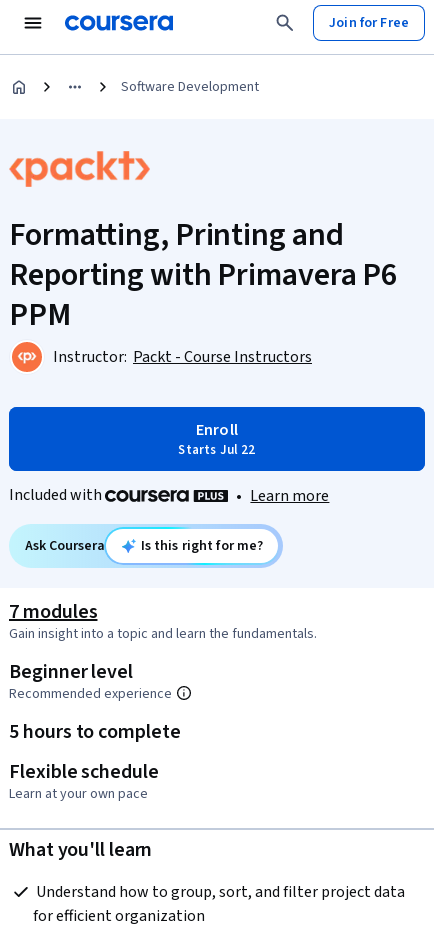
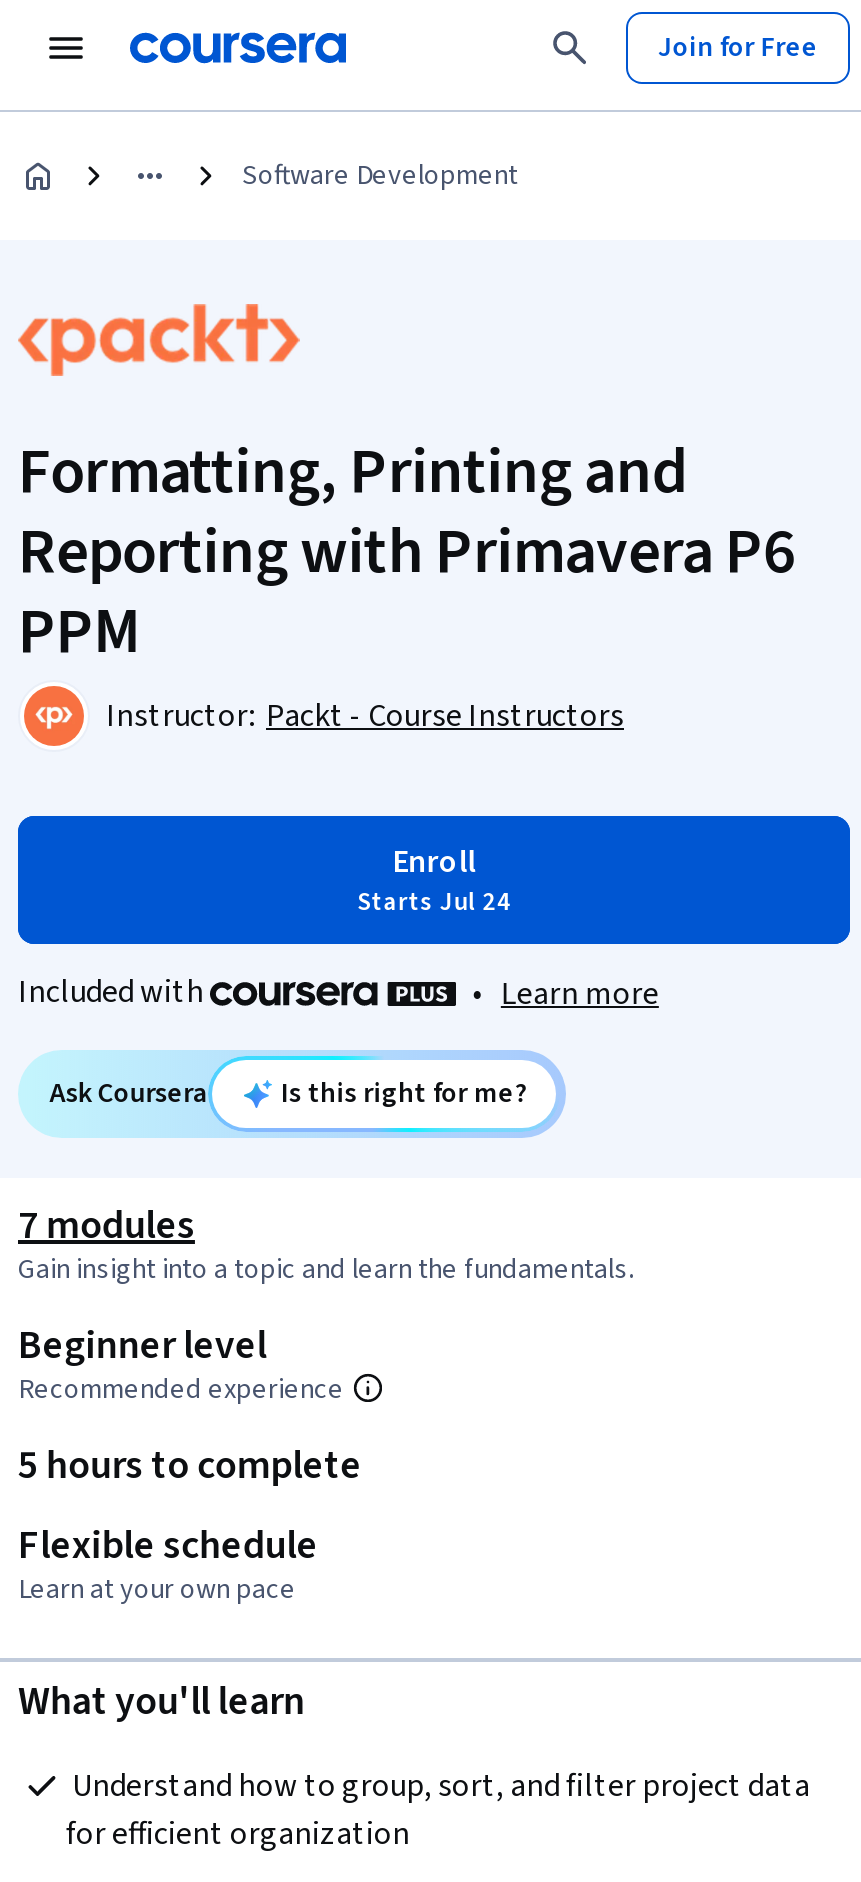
[178,441,255,459] Starts Jul 22 -> [357,884,511,920] Starts Jul 24

